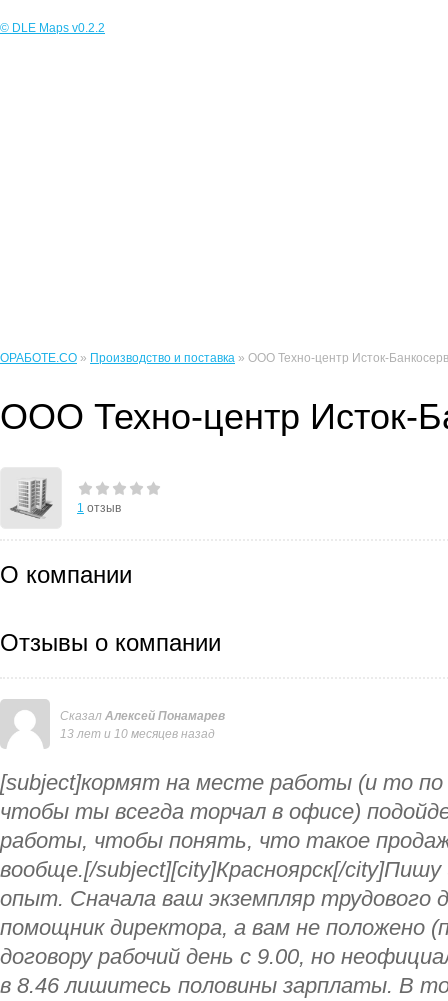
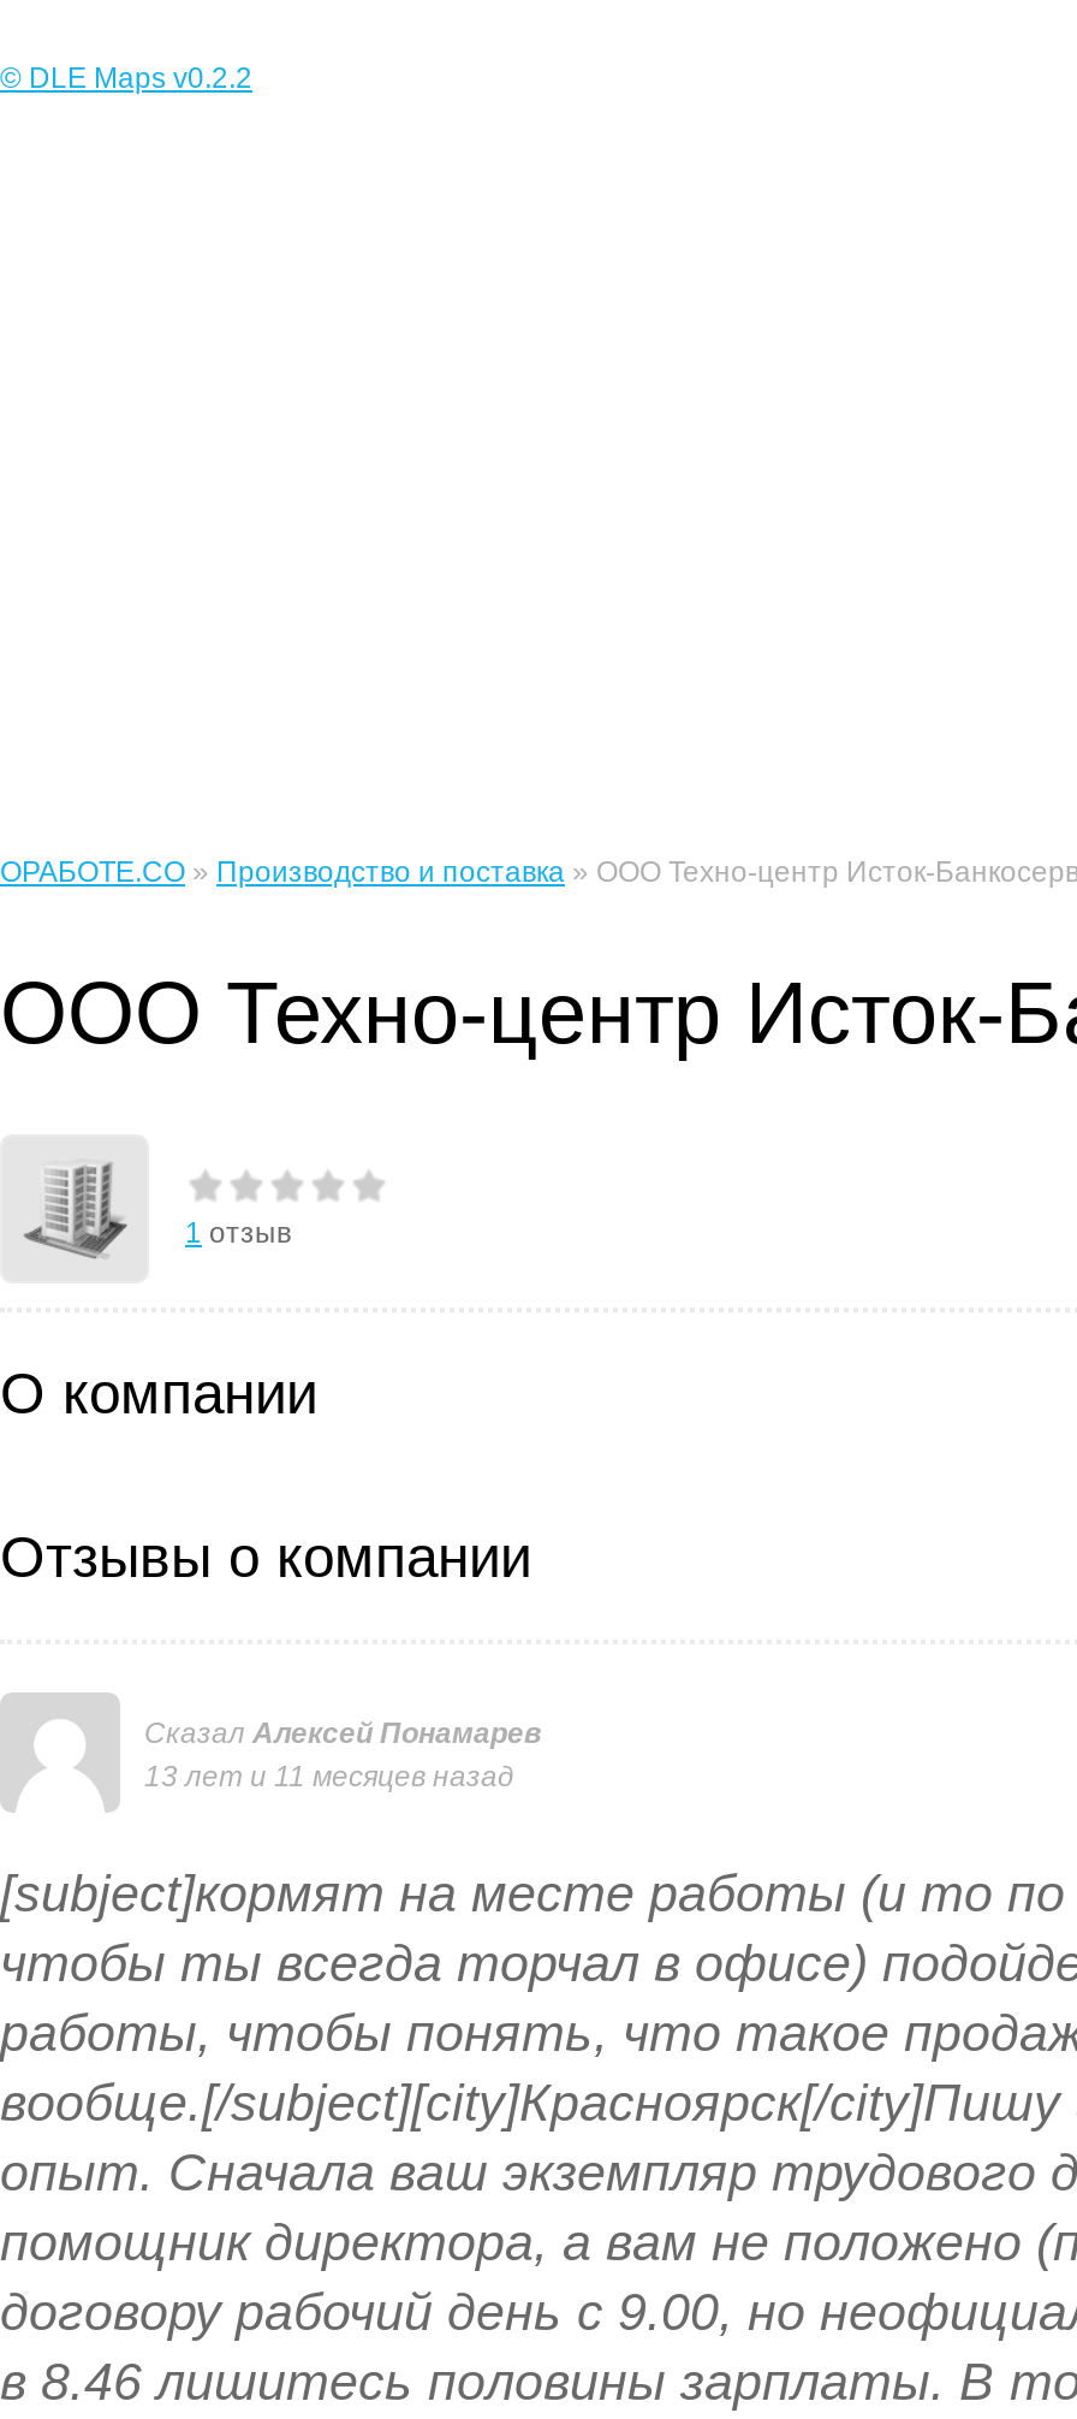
[60,727,215,741] 13 лет и 10 месяцев назад -> [144,1760,514,1794] 13 лет и 11 месяцев назад

